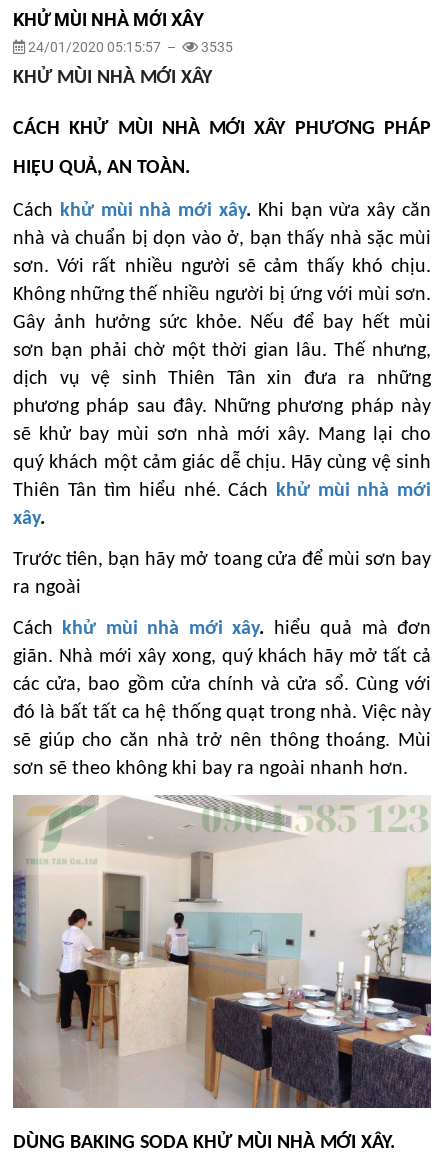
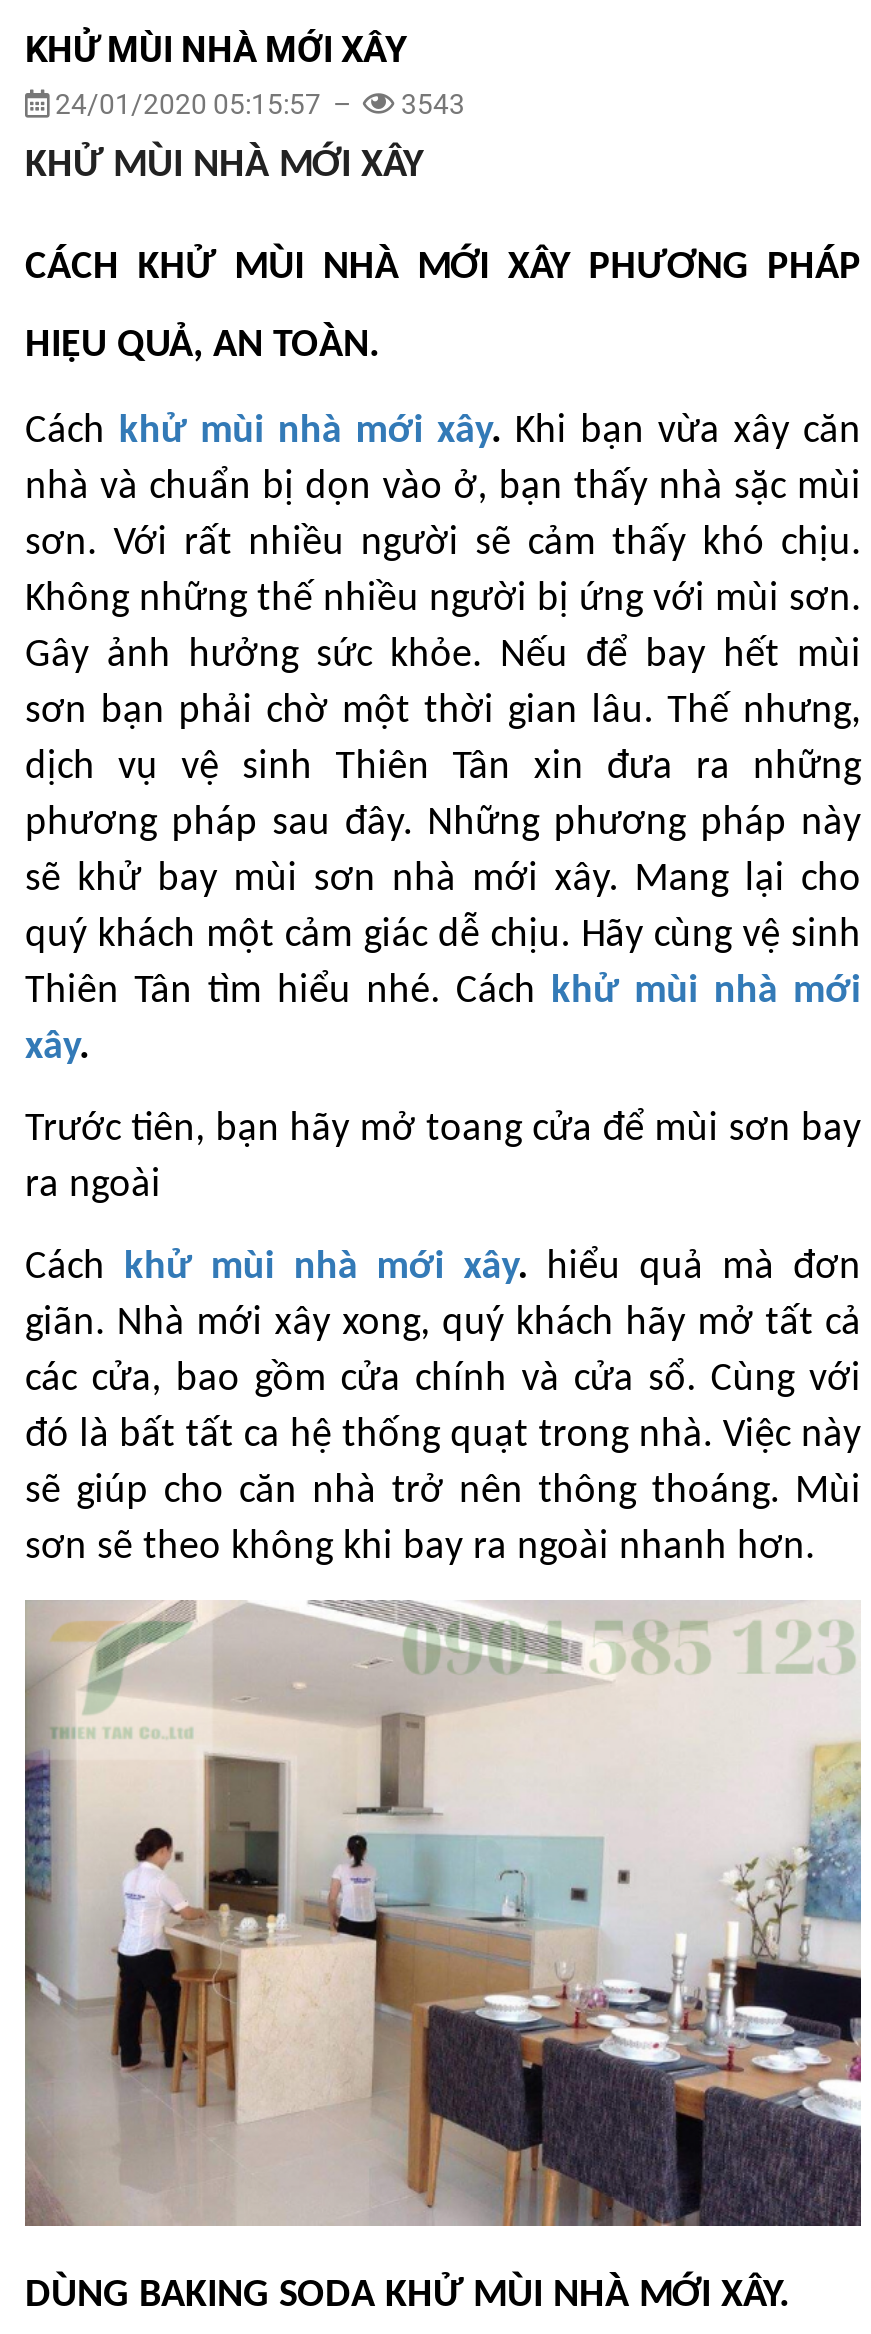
[25,39,233,55] 24/01/2020 05:15:57 – 3535 -> [49,88,465,120] 24/01/2020 05:15:57 – 3543

